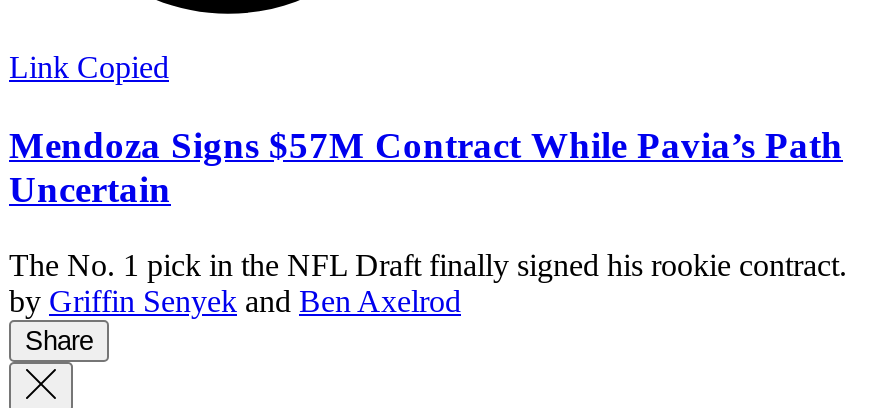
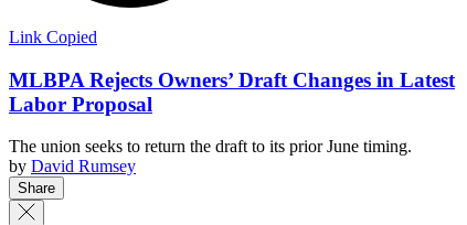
[9,123,843,209] Mendoza Signs $57M Contract While Pavia’s Path | Uncertain -> [9,68,455,115] MLBPA Rejects Owners’ Draft Changes in Latest | Labor Proposal
[9,248,847,318] The No. 1 pick in the NFL Draft finally signed his rookie contract. | by Griffin Senyek and Ben Axelrod -> [9,137,412,176] The union seeks to return the draft to its prior June timing. | by David Rumsey

